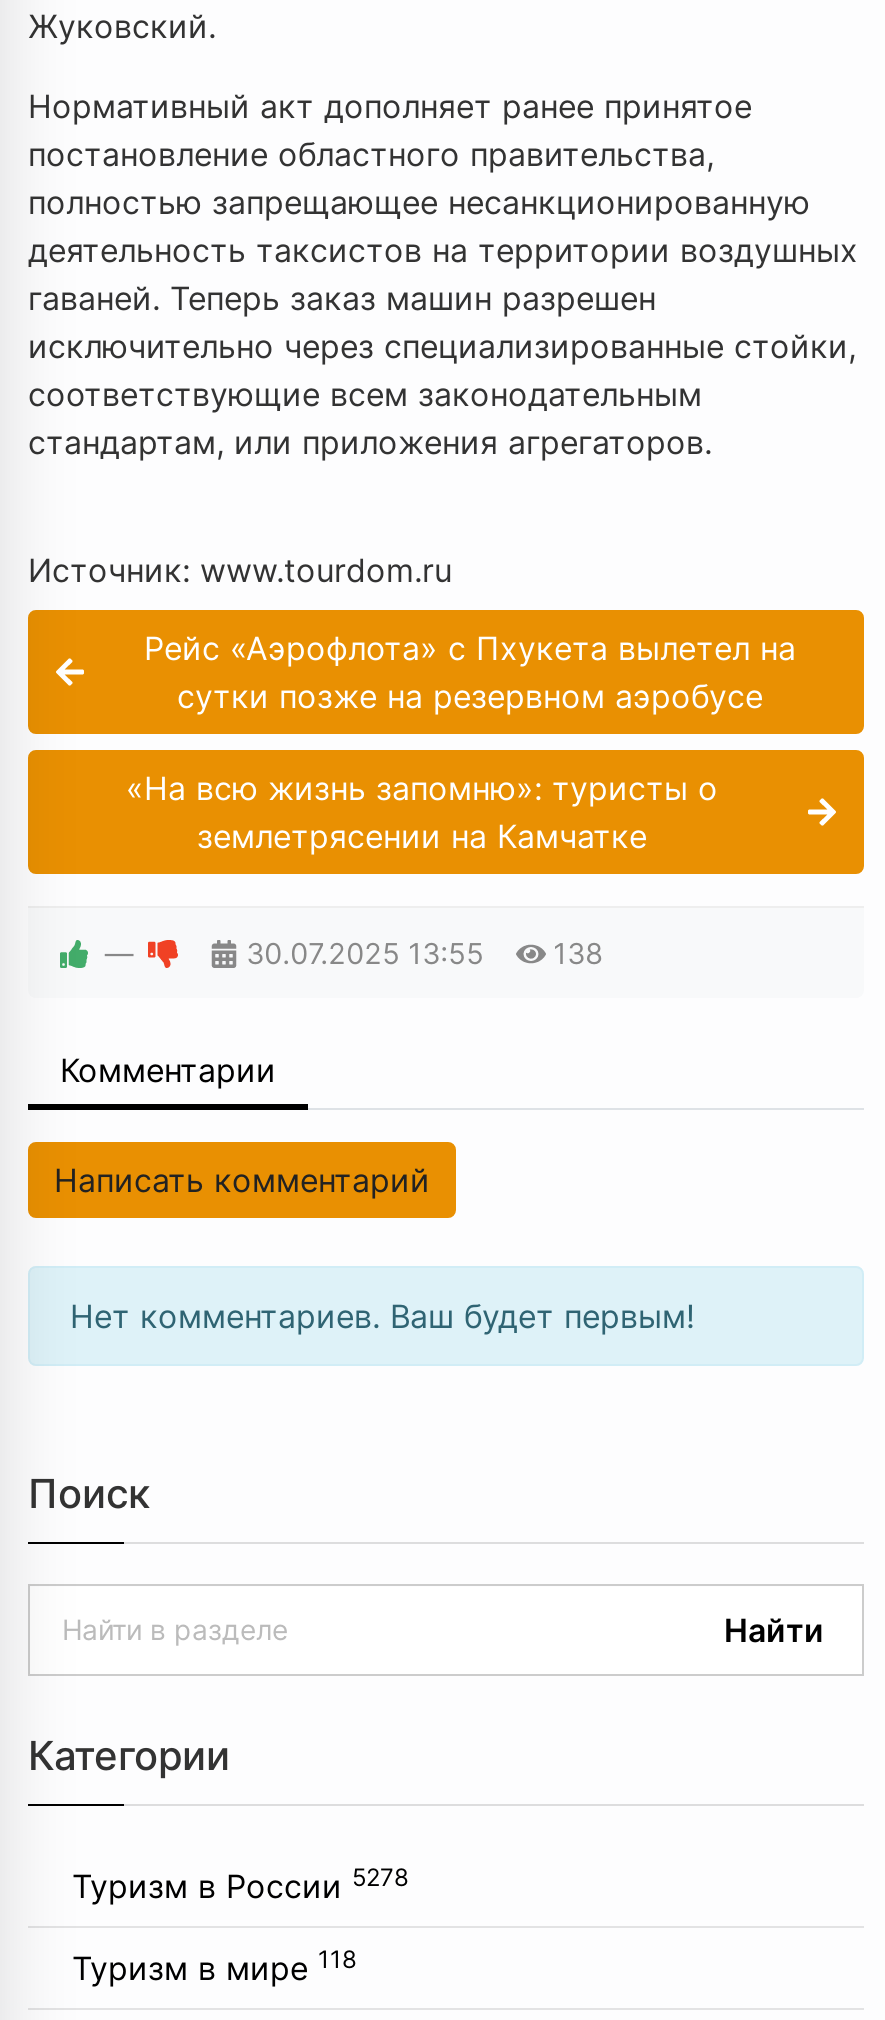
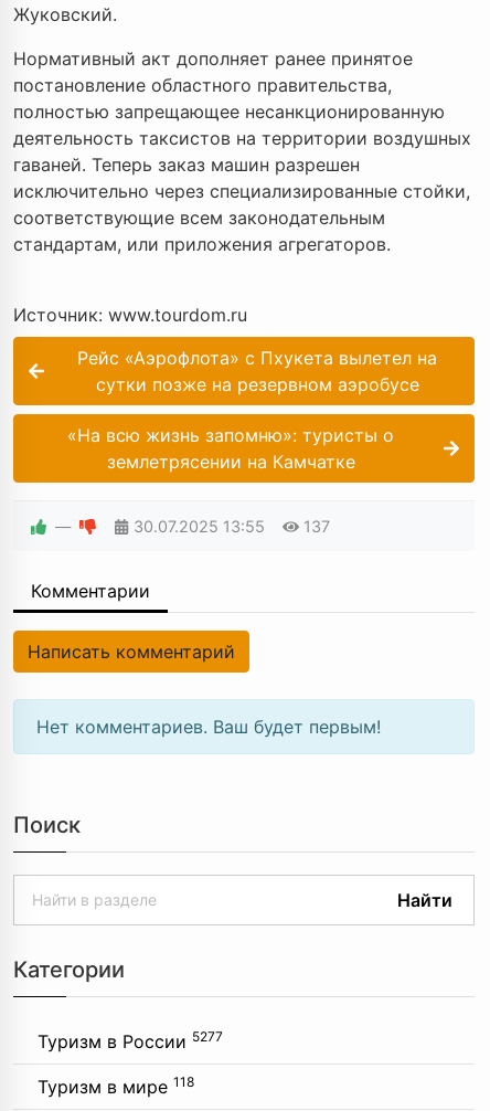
[246,937,603,971] 30.07.2025 13:55 138 -> [134,517,330,536] 30.07.2025 13:55 137
[72,1863,408,1907] Туризм в России 5278 -> [38,1029,223,1053] Туризм в России 5277

